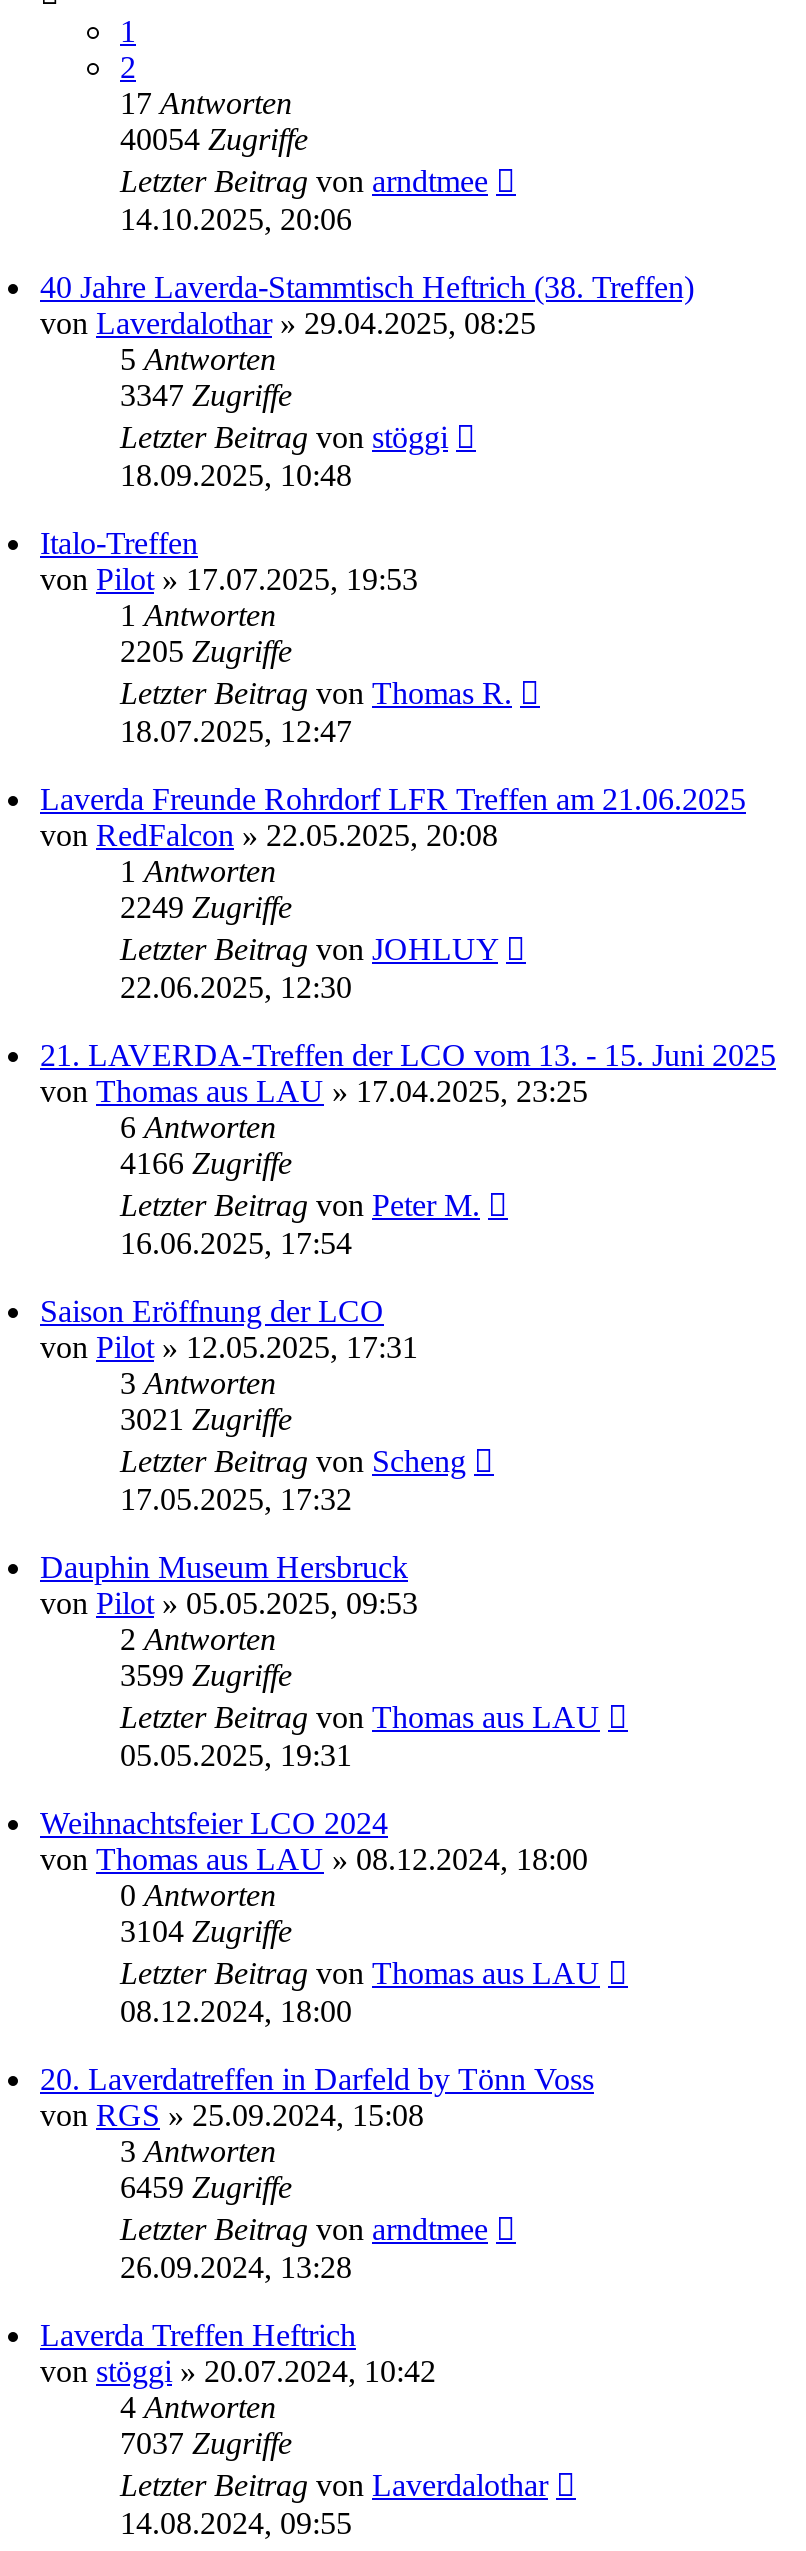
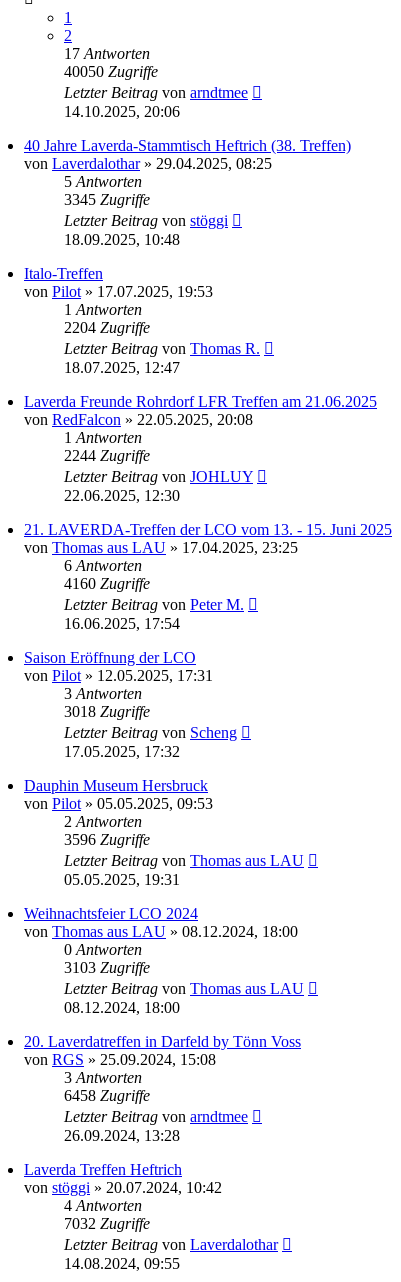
[120,123,308,157] 40054 Zugriffe -> [64,63,158,80] 40050 Zugriffe
[120,379,292,413] 3347 Zugriffe -> [64,191,150,208] 3345 Zugriffe
[120,635,292,669] 2205 Zugriffe -> [64,319,150,336] 2204 Zugriffe
[120,891,292,925] 2249 Zugriffe -> [64,447,150,464] 2244 Zugriffe
[120,1147,292,1181] 4166 Zugriffe -> [64,575,150,592] 4160 Zugriffe
[120,1403,292,1437] 3021 Zugriffe -> [64,703,150,720] 3018 Zugriffe
[120,1659,292,1693] 3599 Zugriffe -> [64,831,150,848] 3596 Zugriffe
[120,1915,292,1949] 3104 Zugriffe -> [64,959,150,976] 3103 Zugriffe
[120,2171,292,2205] 6459 Zugriffe -> [64,1087,150,1104] 6458 Zugriffe
[120,2427,292,2461] 7037 Zugriffe -> [64,1215,150,1232] 7032 Zugriffe

